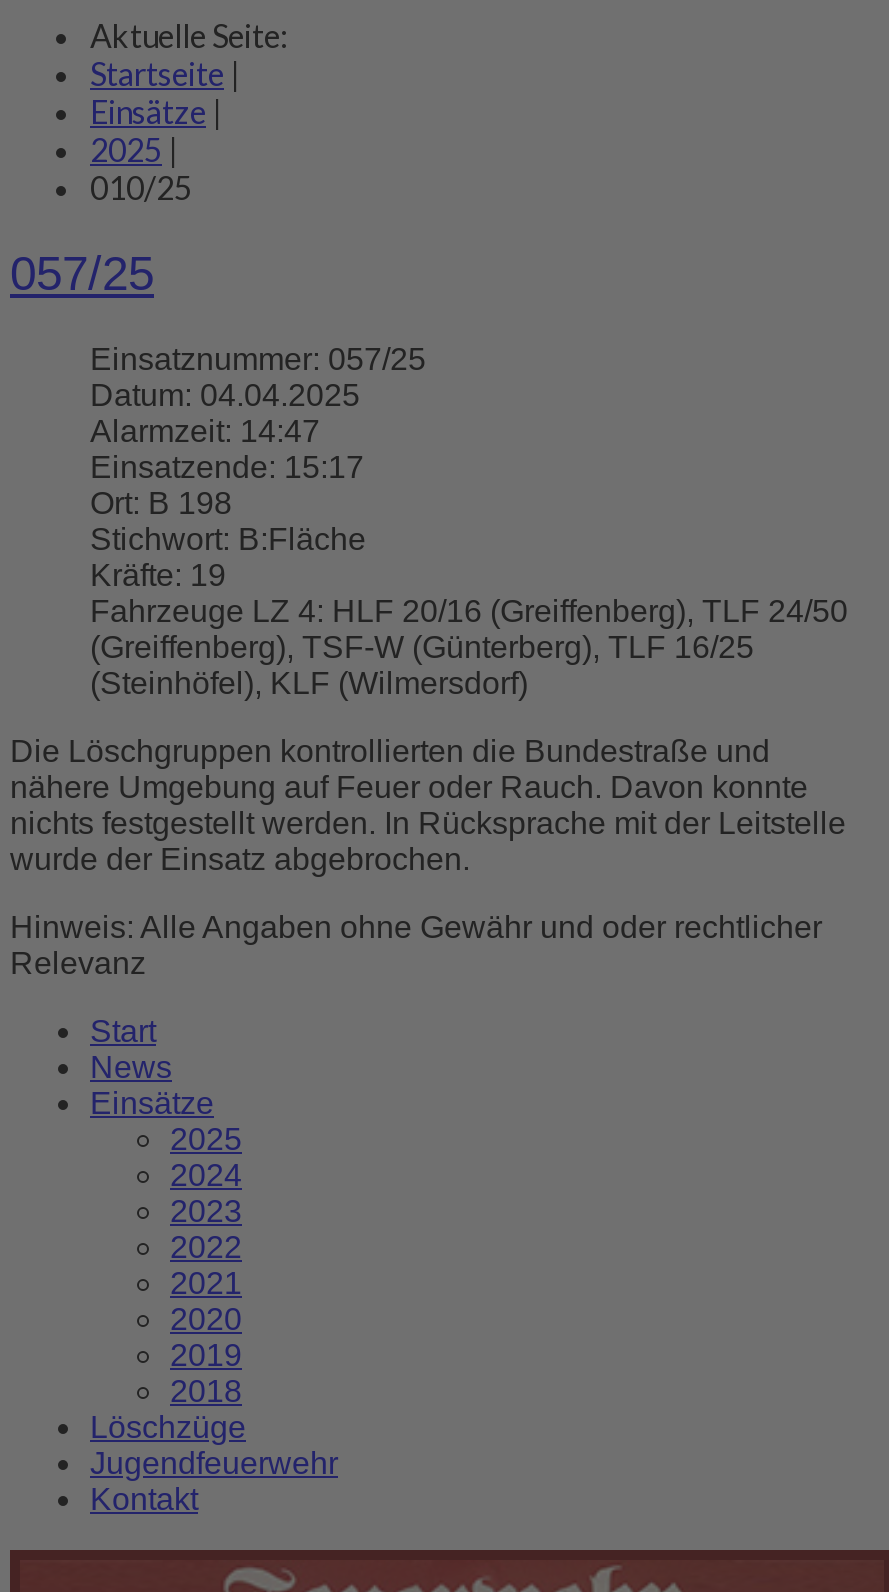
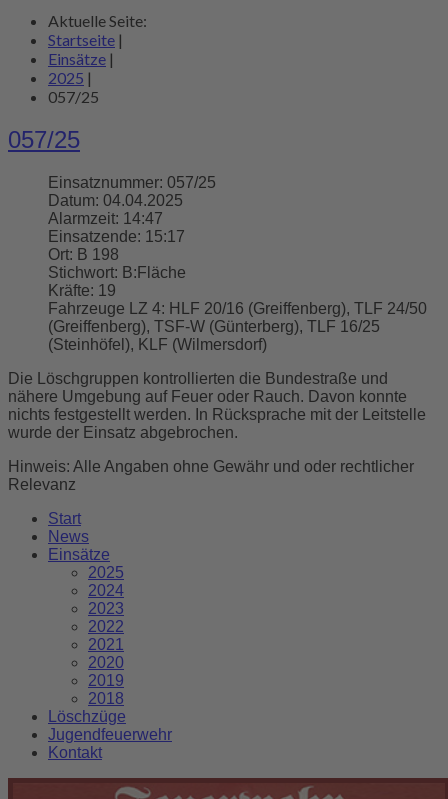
[90,168,192,206] 010/25 -> [48,87,99,106] 057/25

